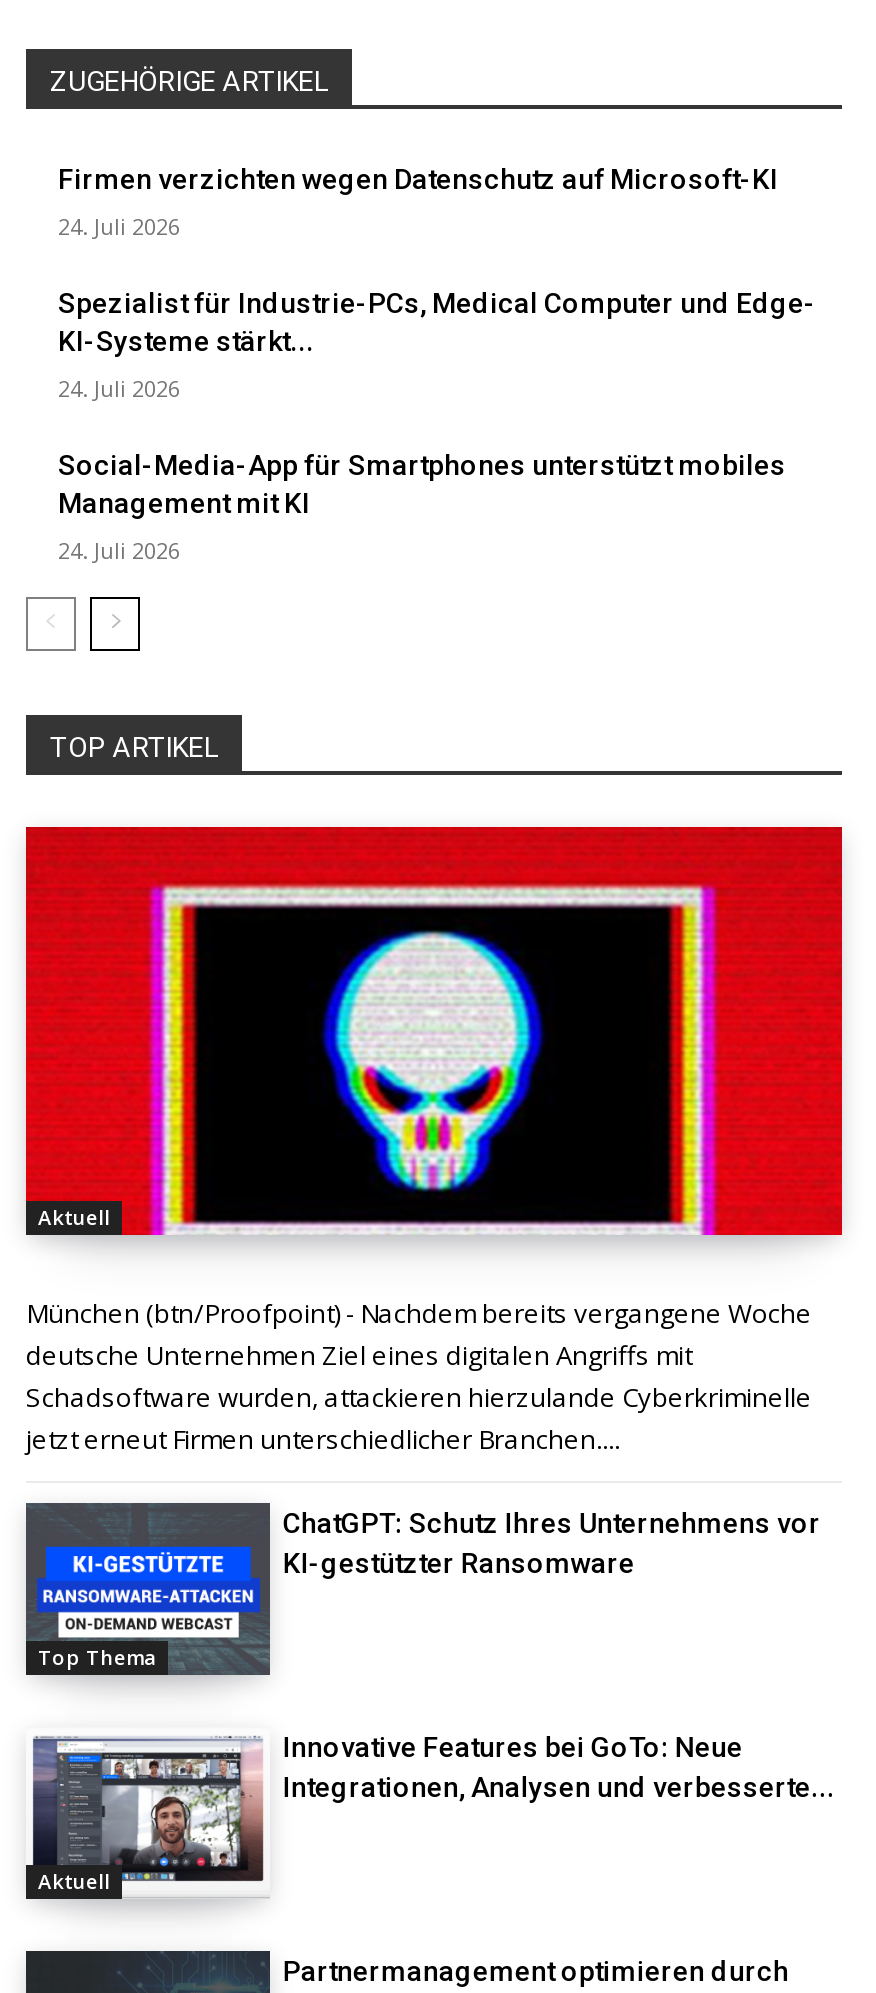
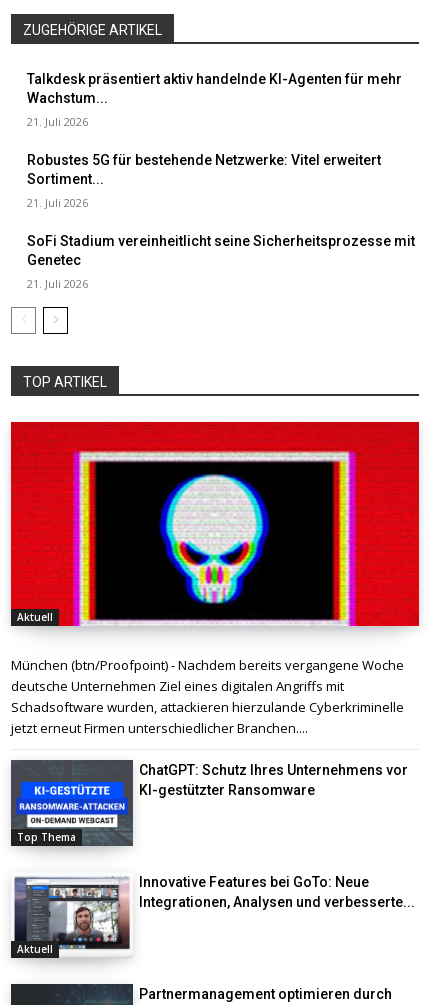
[58,163,778,195] Firmen verzichten wegen Datenschutz auf Microsoft-KI -> [27,71,402,106] Talkdesk präsentiert aktiv handelnde KI-Agenten für mehr | Wachstum...
[58,211,180,241] 24. Juli 2026 -> [27,114,88,129] 21. Juli 2026
[58,287,816,357] Spezialist für Industrie-PCs, Medical Computer und Edge- | KI-Systeme stärkt... -> [27,152,381,187] Robustes 5G für bestehende Netzwerke: Vitel erweitert | Sortiment...
[58,373,180,403] 24. Juli 2026 -> [27,195,88,210] 21. Juli 2026
[58,449,786,519] Social-Media-App für Smartphones unterstützt mobiles | Management mit KI -> [27,233,415,268] SoFi Stadium vereinheitlicht seine Sicherheitsprozesse mit | Genetec
[58,535,180,565] 24. Juli 2026 -> [27,276,88,291] 21. Juli 2026

